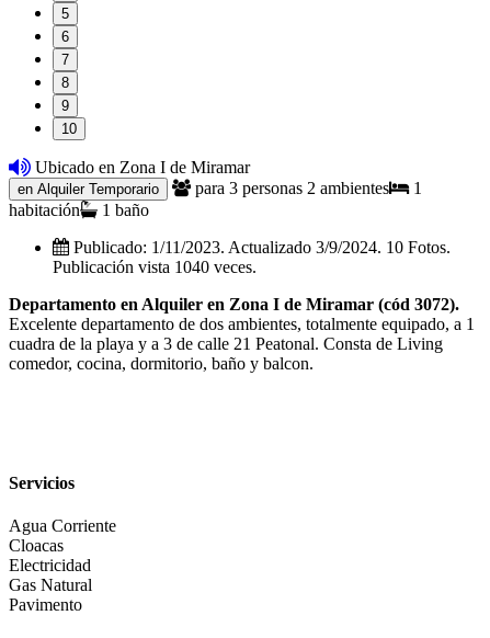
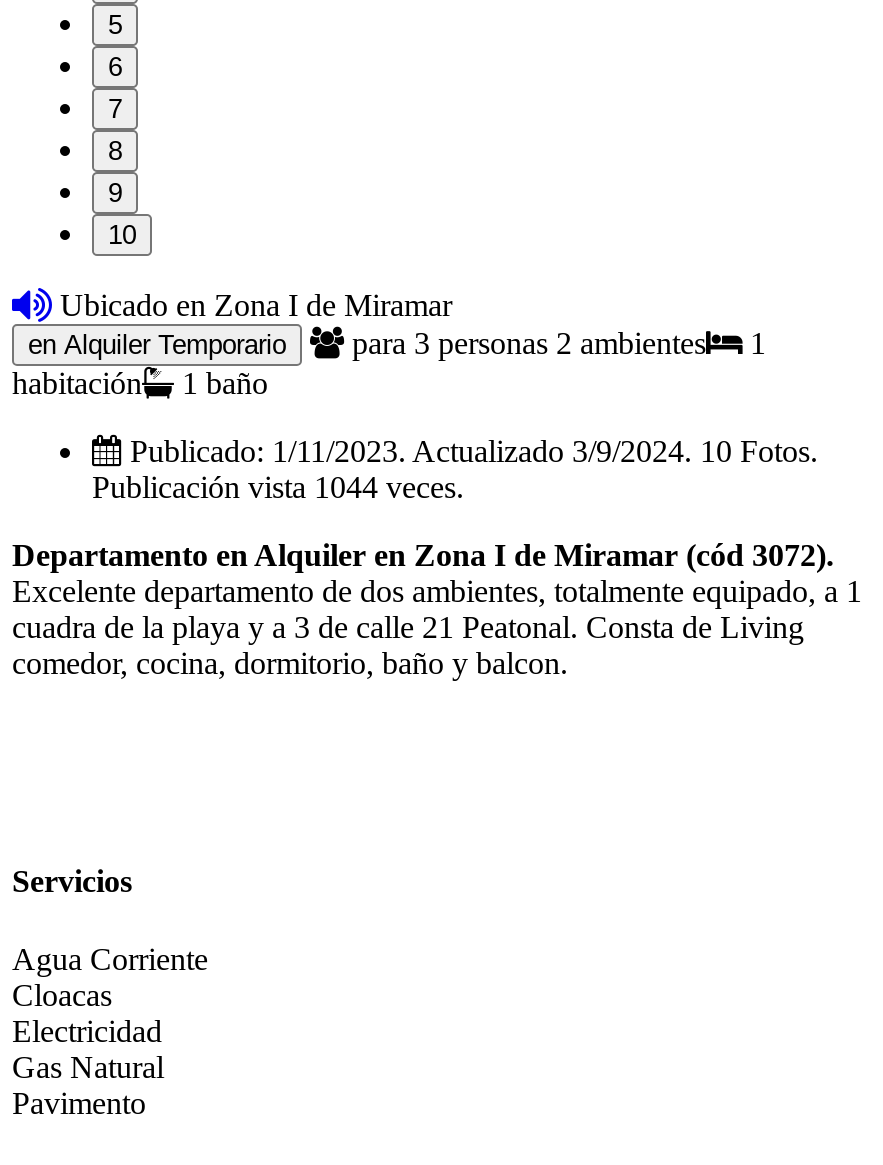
[53,258,257,276] Publicación vista 1040 veces. -> [92,470,464,504] Publicación vista 1044 veces.

